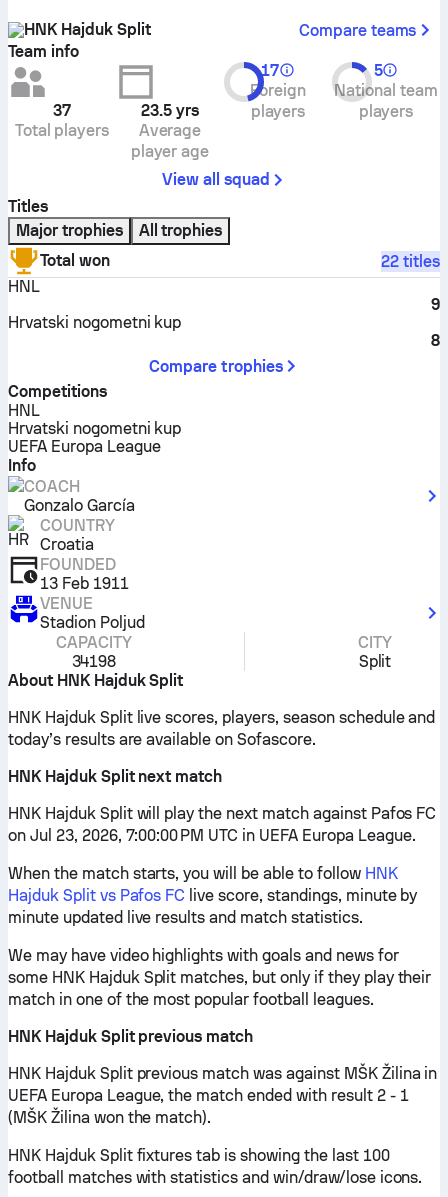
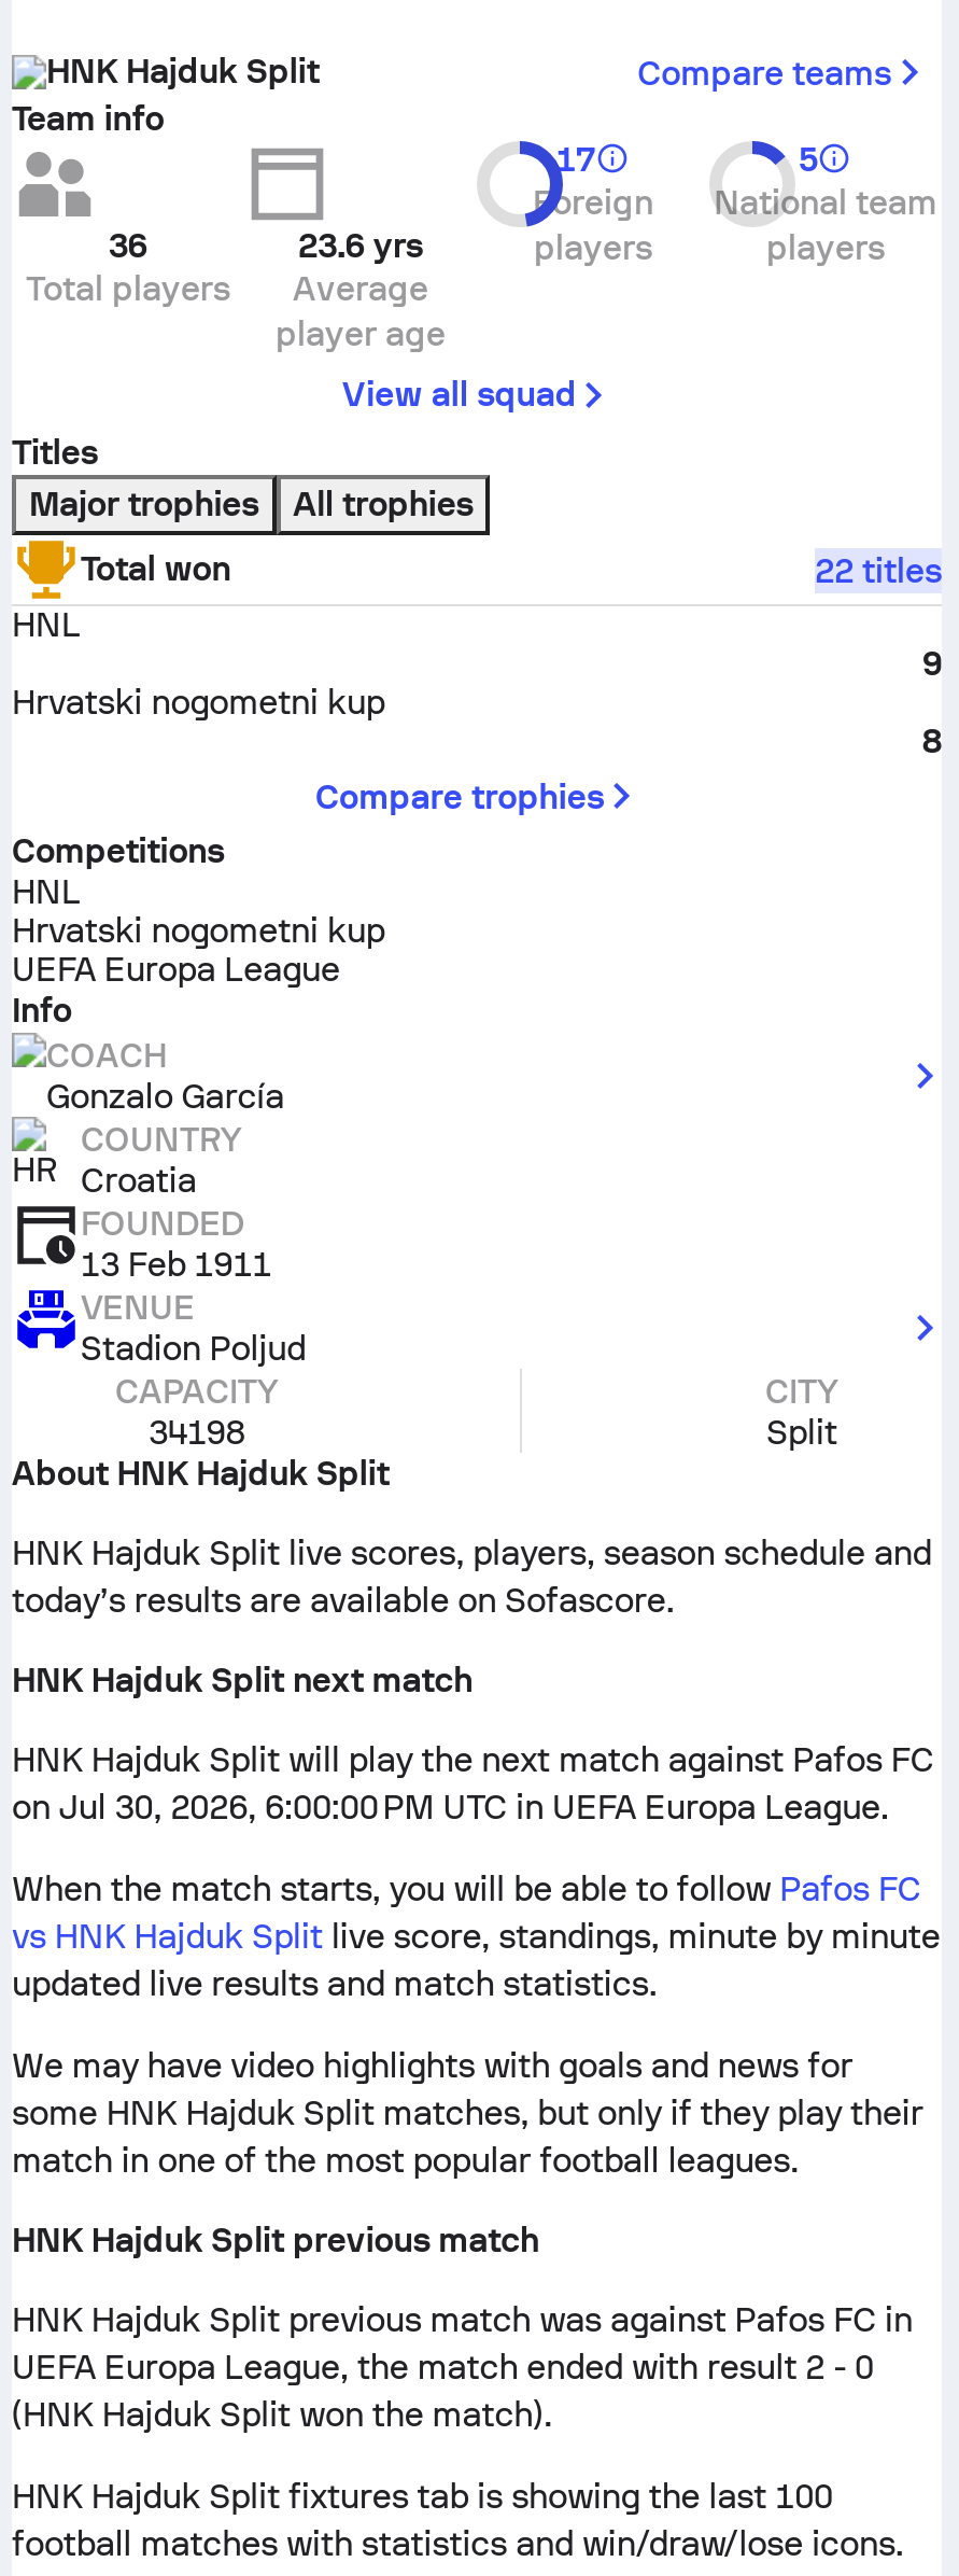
[53,101,71,120] 37 -> [109,225,147,266] 36
[141,101,199,120] 23.5 yrs -> [298,225,423,266] 23.6 yrs
[8,826,415,845] on Jul 23, 2026, 7:00:00 PM UTC in UEFA Europa League. -> [12,1787,889,1828] on Jul 30, 2026, 6:00:00 PM UTC in UEFA Europa League.
[8,864,417,927] When the match starts, you will be able to follow HNK | Hajduk Split vs Pafos FC live score, standings, minute by | minute updated live results and match statistics. -> [12,1868,940,2004] When the match starts, you will be able to follow Pafos FC | vs HNK Hajduk Split live score, standings, minute by minute | updated live results and match statistics.
[8,1064,437,1127] HNK Hajduk Split previous match was against MŠK Žilina in | UEFA Europa League, the match ended with result 2 - 1 | (MŠK Žilina won the match). -> [12,2299,913,2435] HNK Hajduk Split previous match was against Pafos FC in | UEFA Europa League, the match ended with result 2 - 0 | (HNK Hajduk Split won the match).

